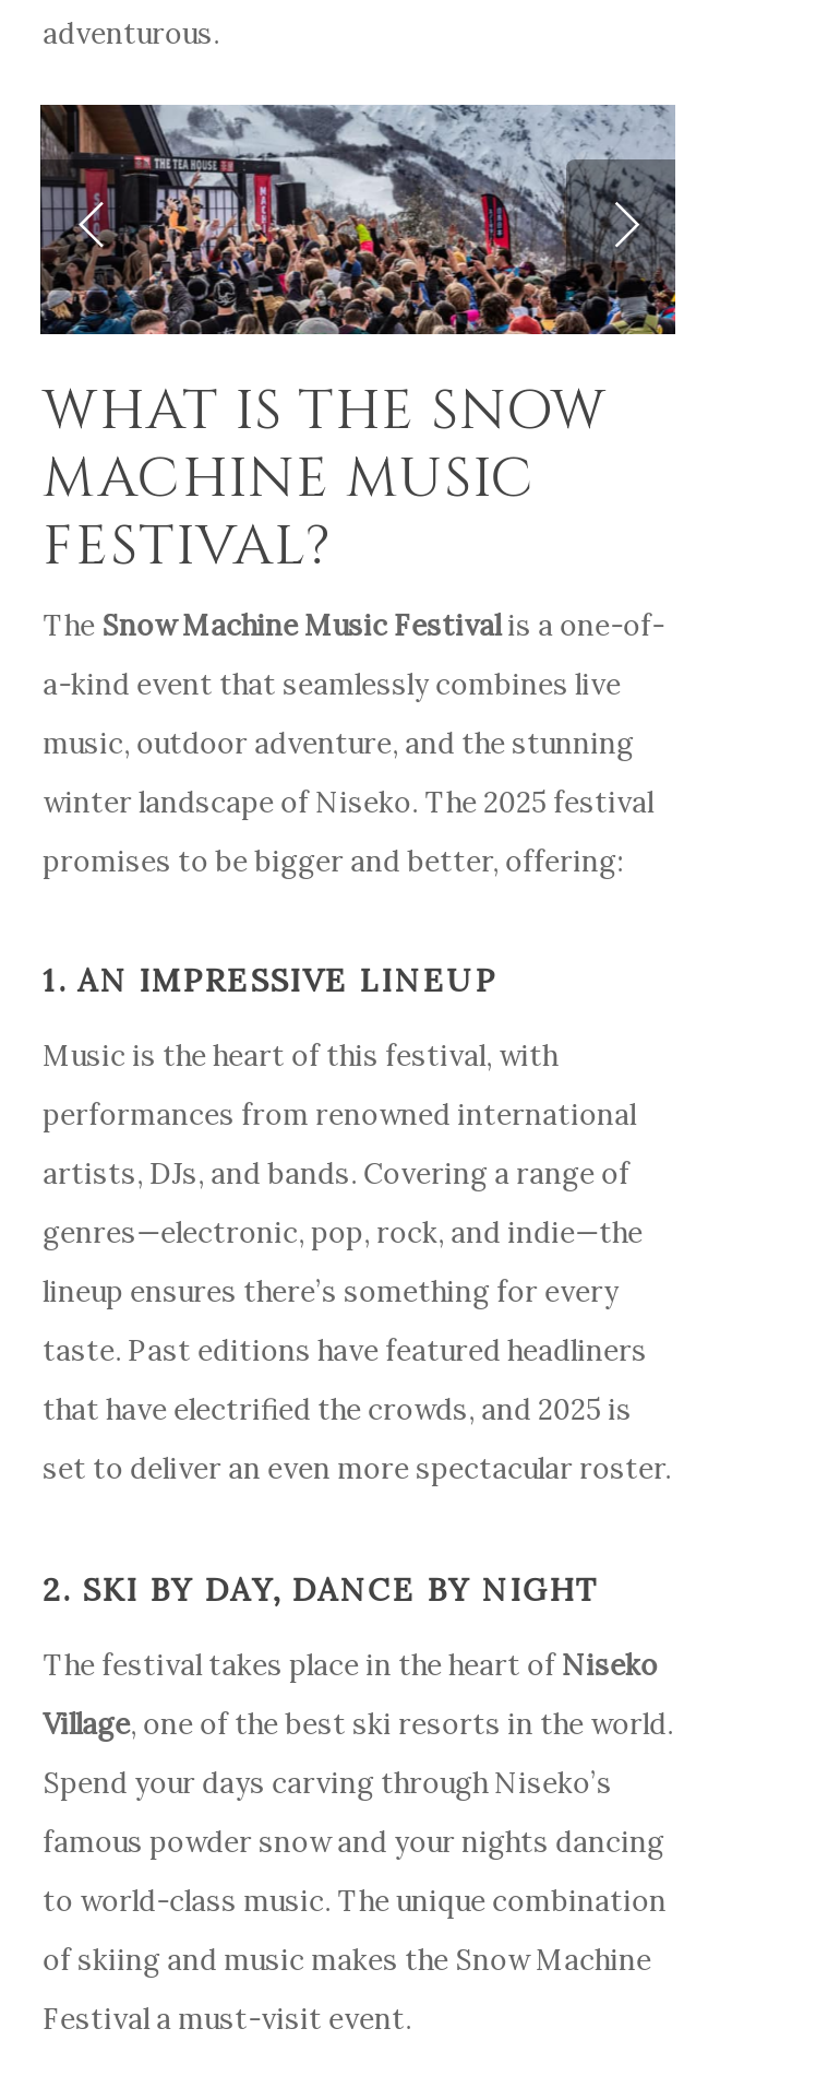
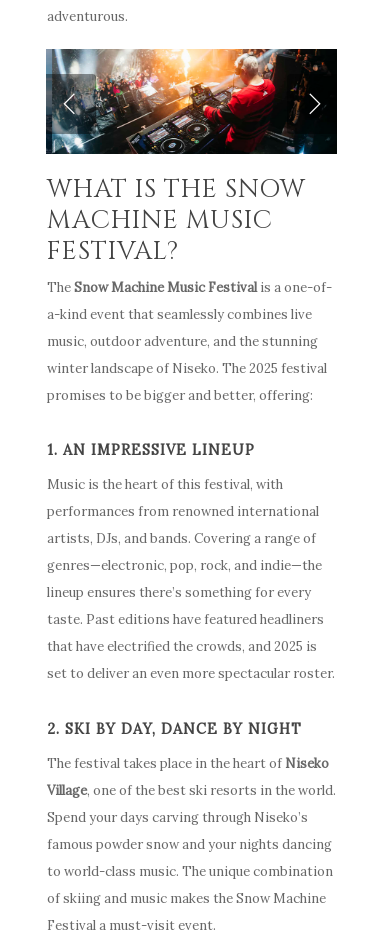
[38,103,677,336] [image] -> [46,48,338,155] [image]

